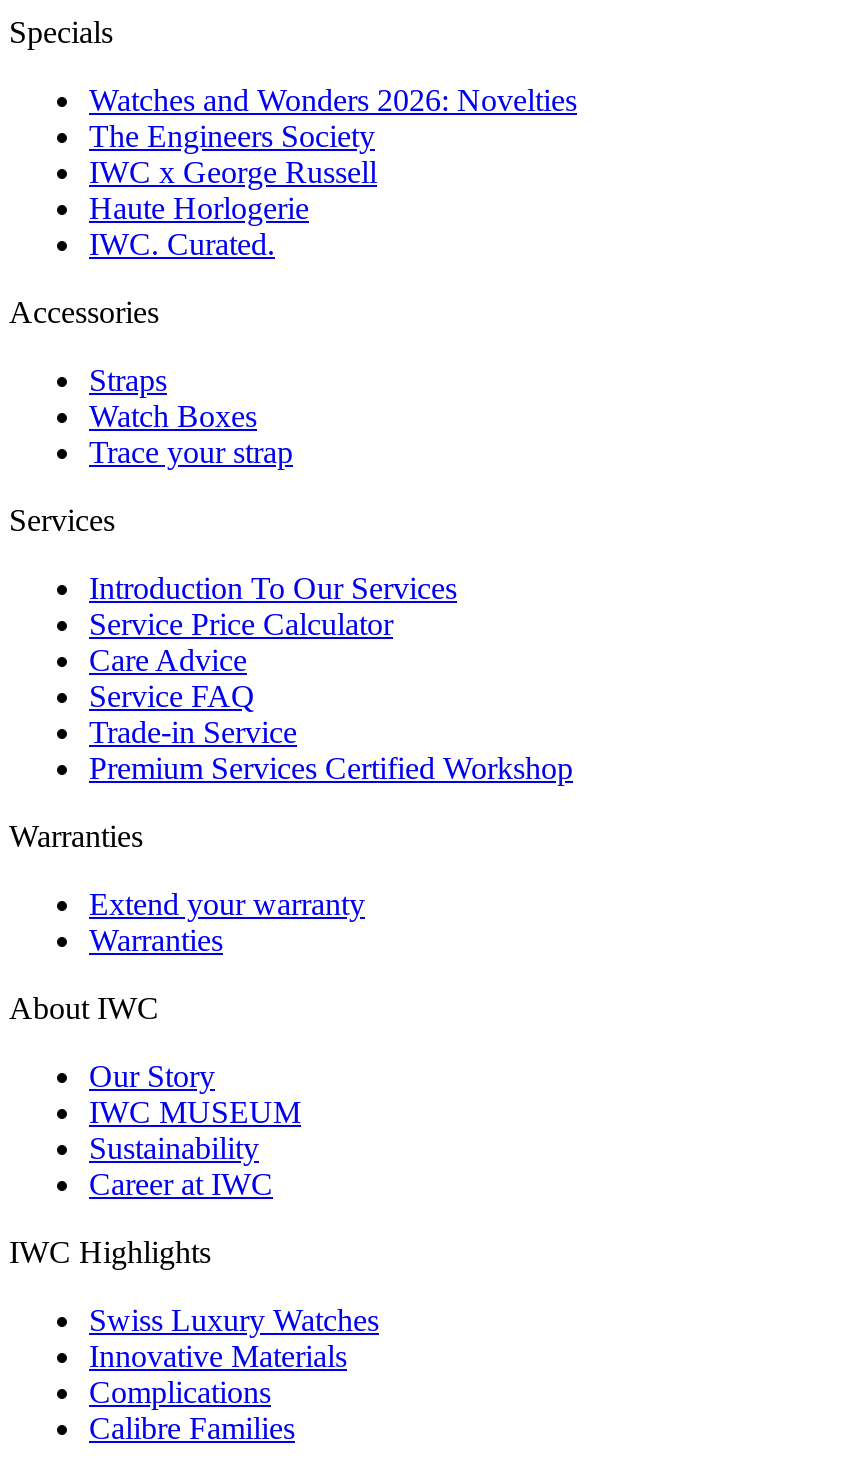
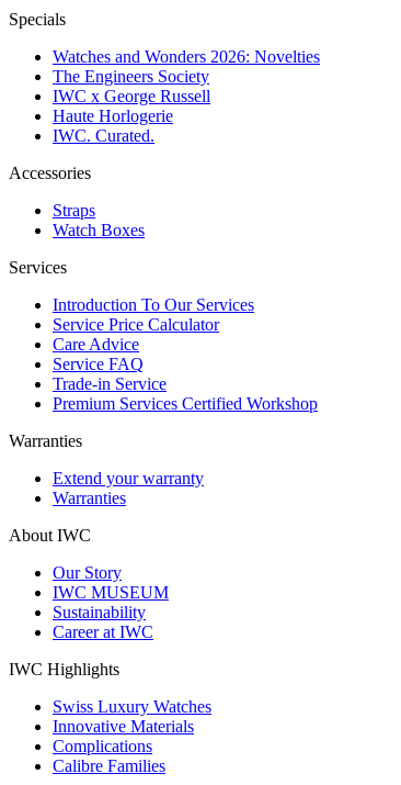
[89,436,293,470] Trace your strap -> none

